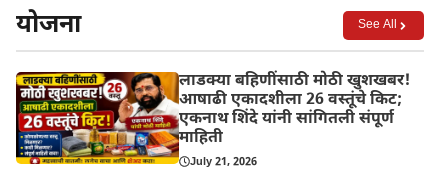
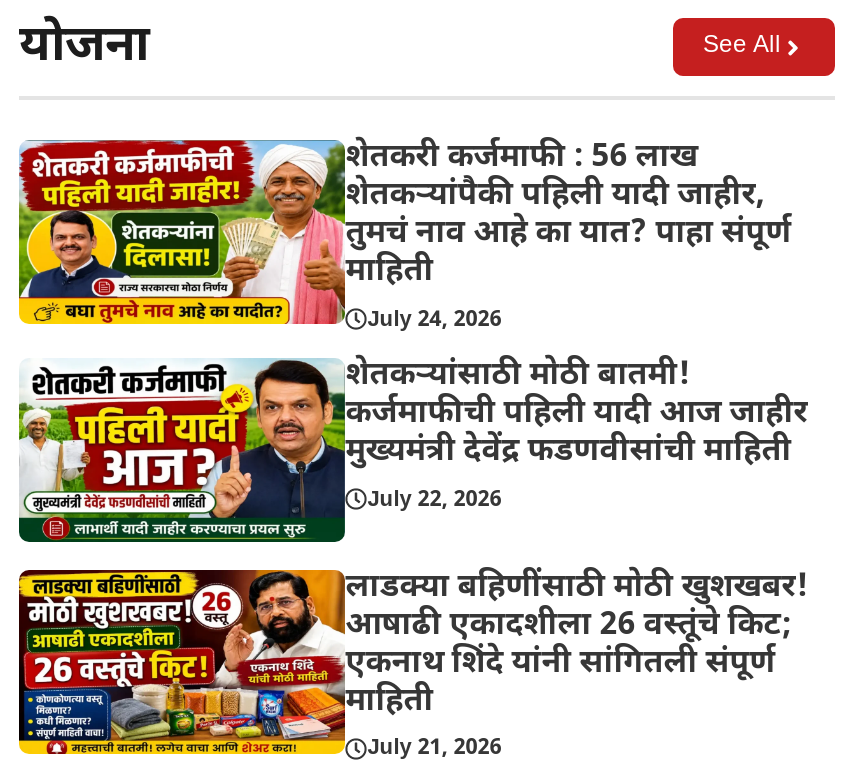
none -> [17,138,807,513] [image] | शेतकरी कर्जमाफी : 56 लाख | शेतकऱ्यांपैकी पहिली यादी जाहीर, | तुमचं नाव आहे का यात? पाहा संपूर्ण | माहिती | July 24, 2026 | शेतकऱ्यांसाठी मोठी बातमी! | कर्जमाफीची पहिली यादी आज जाहीर | मुख्यमंत्री देवेंद्र फडणवीसांची माहिती | July 22, 2026
none -> [17,358,347,544] [image]

